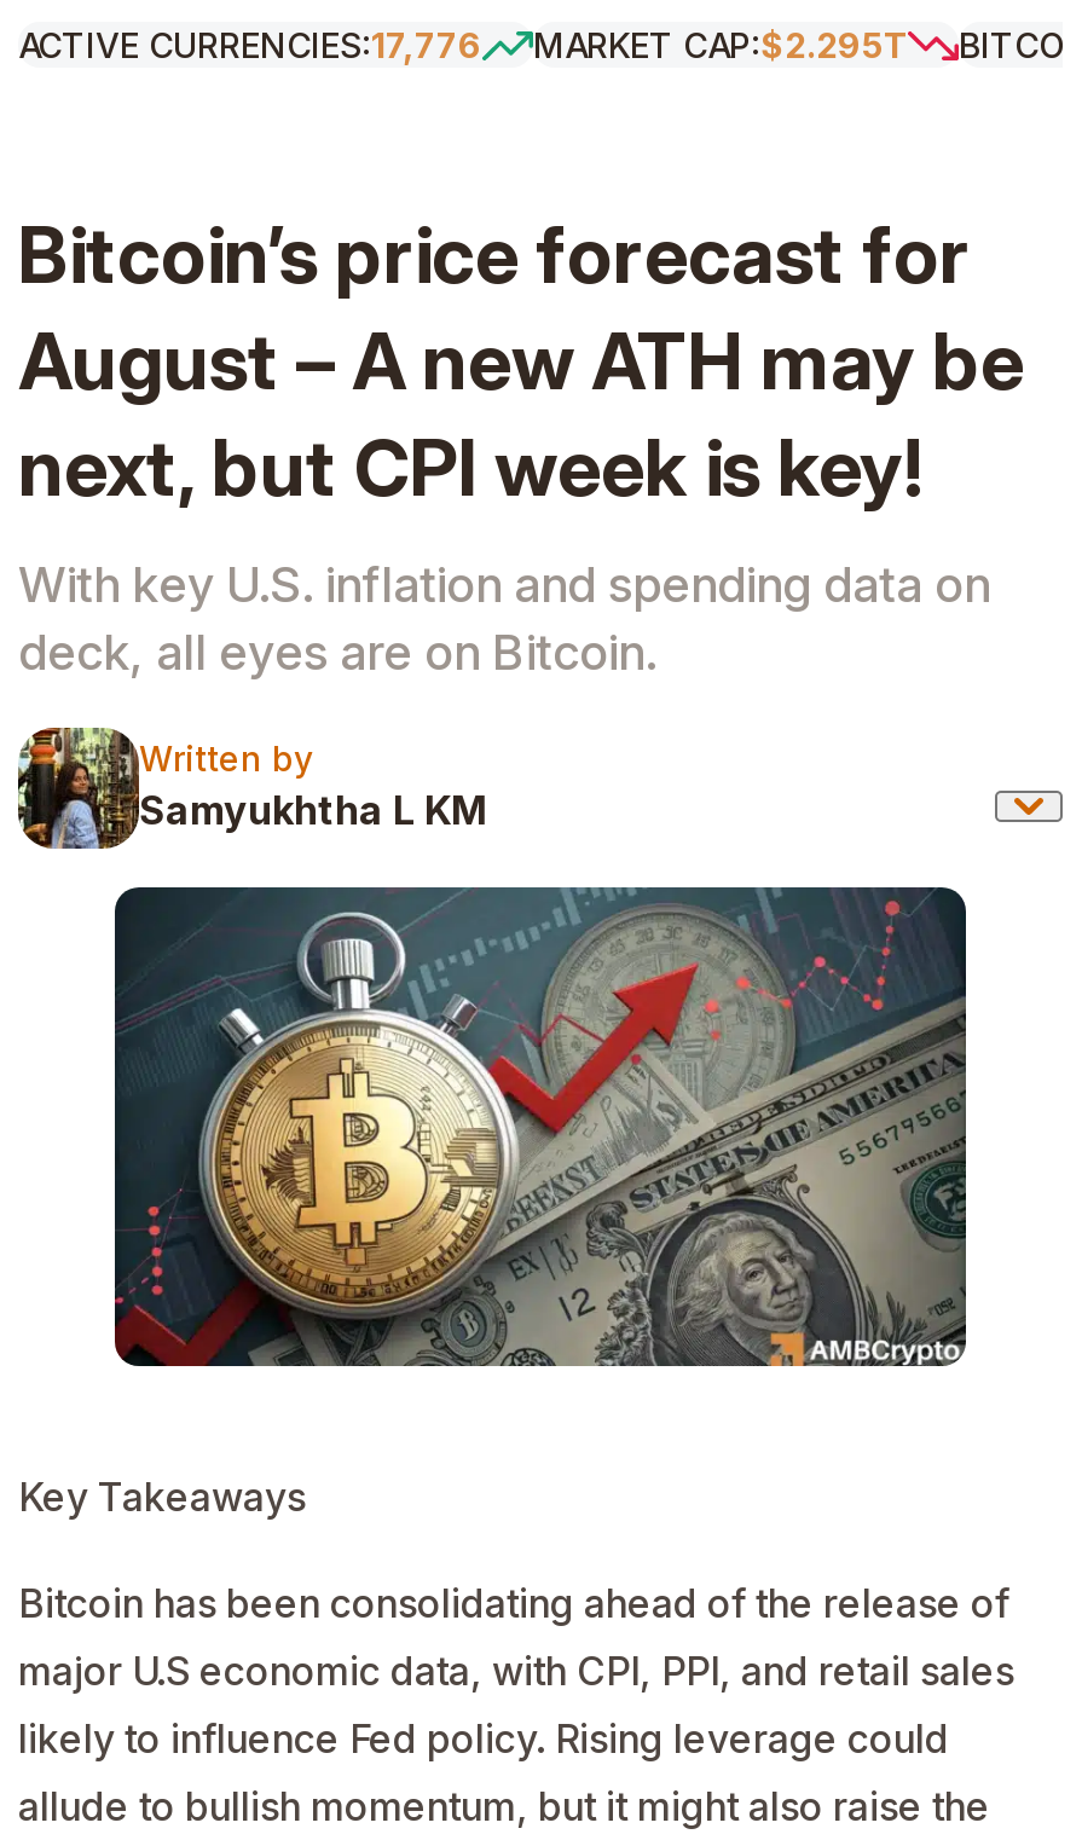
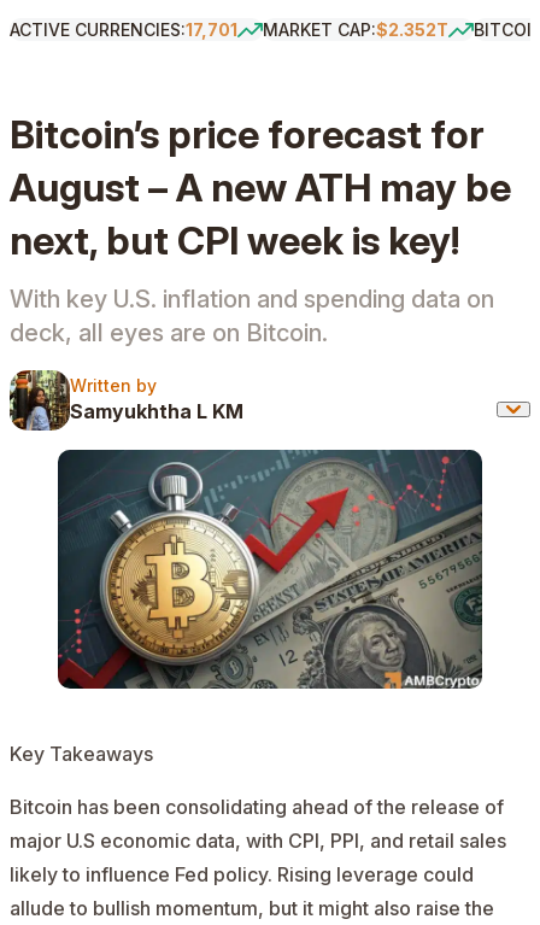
[18,24,482,65] ACTIVE CURRENCIES:17,776 -> [10,19,237,40] ACTIVE CURRENCIES:17,701
[533,24,908,65] MARKET CAP:$2.295T -> [263,19,448,40] MARKET CAP:$2.352T

